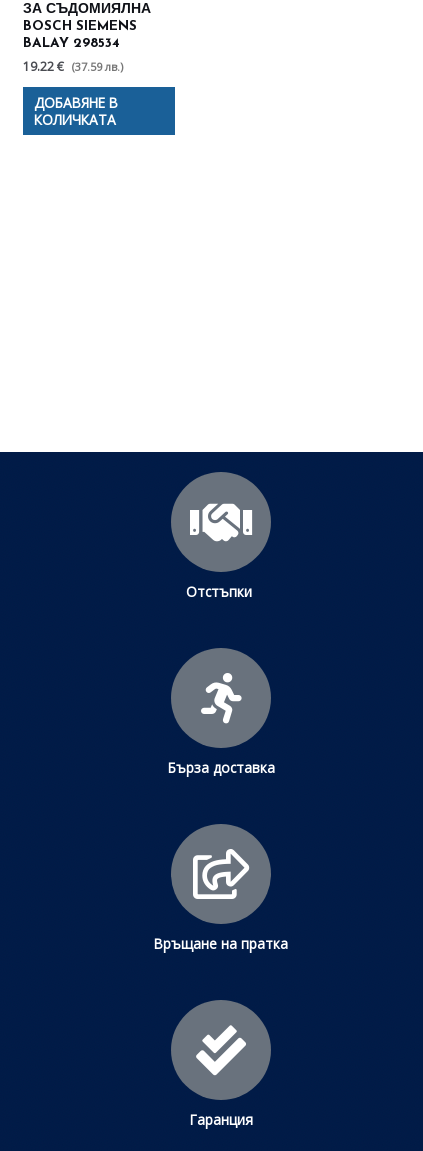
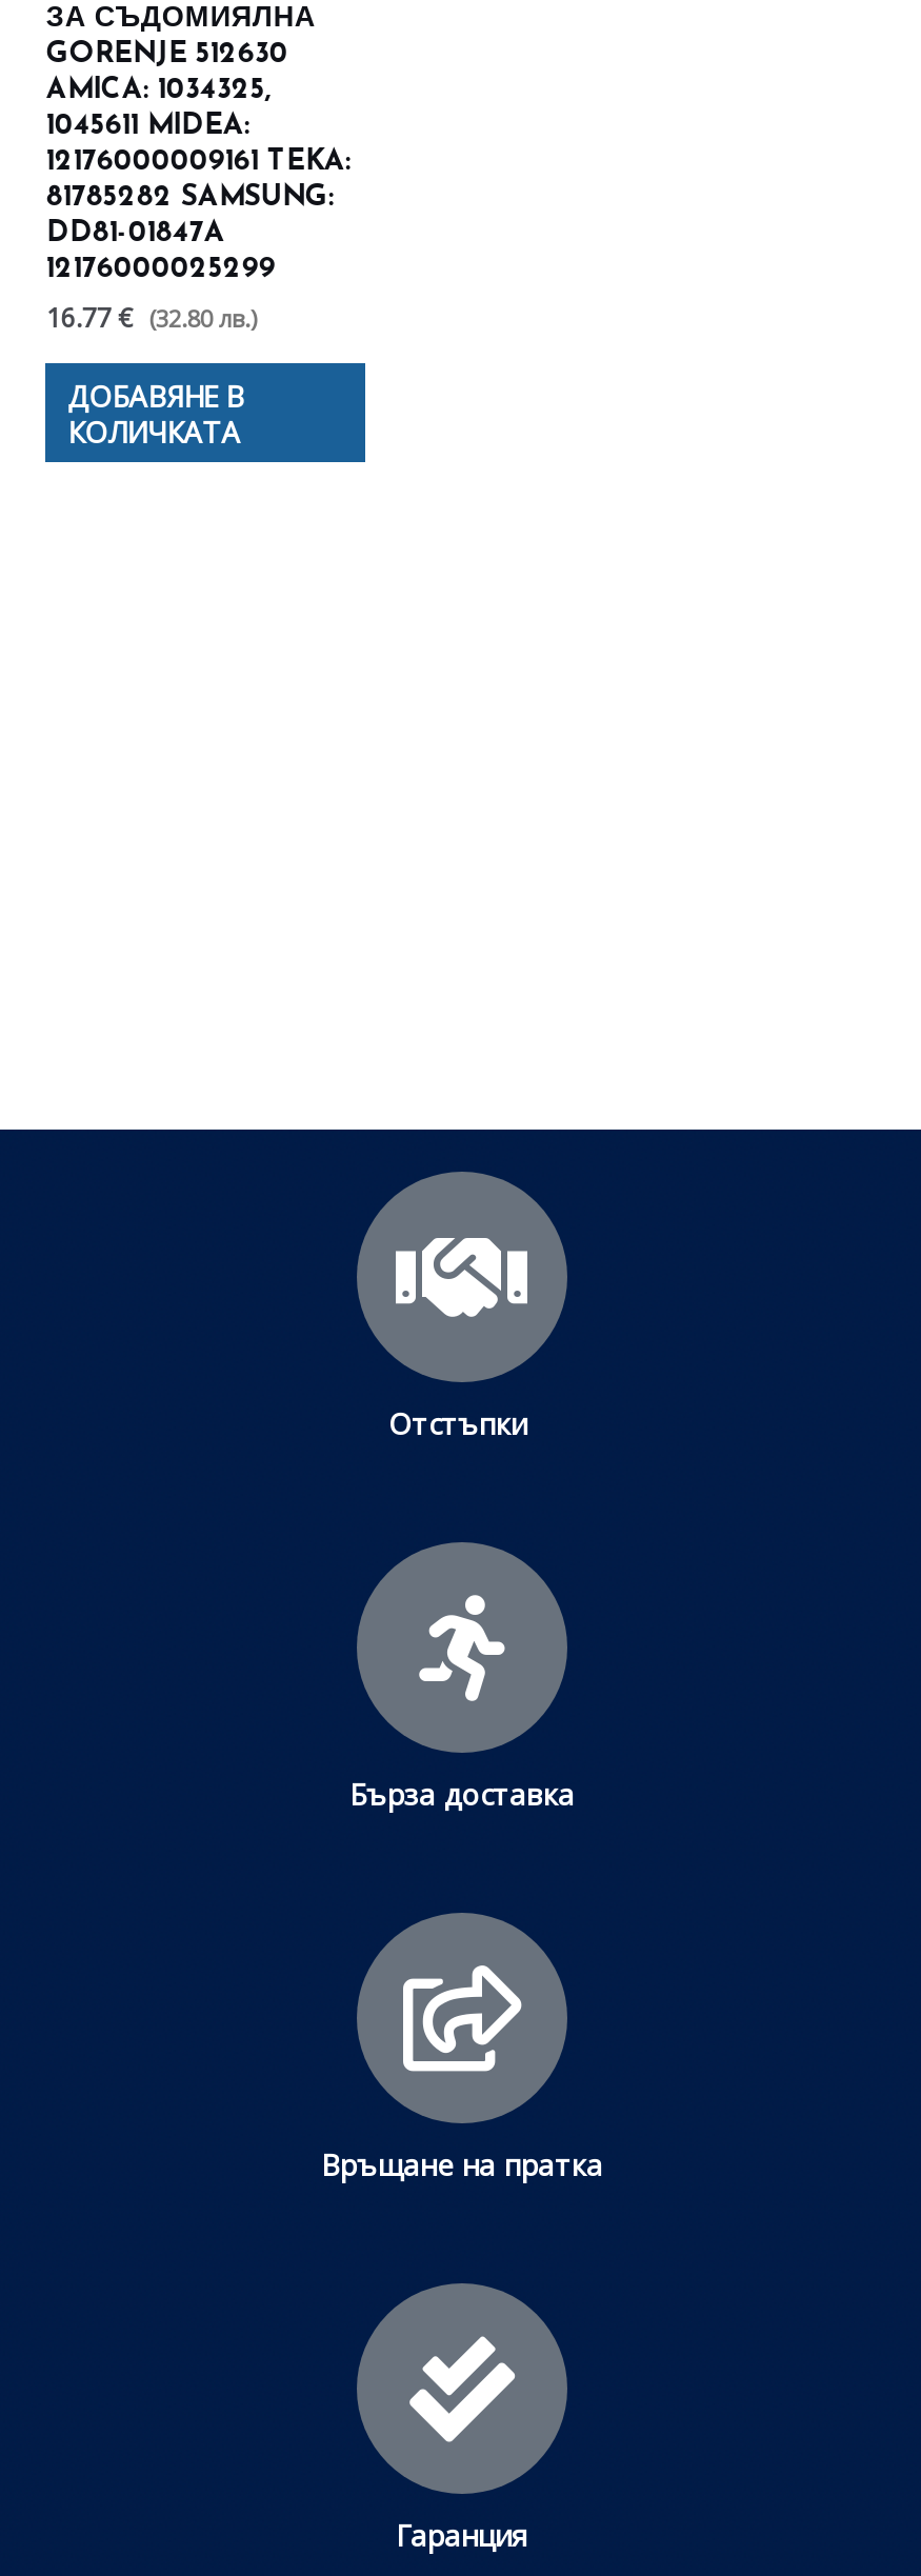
[23,20,137,50] BOSCH SIEMENS | BALAY 298534 -> [46,41,351,284] GORENJE 512630 | AMICA: 1034325, | 1045611 MIDEA: | 12176000009161 TEKA: | 81785282 SAMSUNG: | DD81-01847A | 12176000025299
[23,57,123,74] 19.22 € (37.59 лв.) -> [46,300,257,336] 16.77 € (32.80 лв.)

